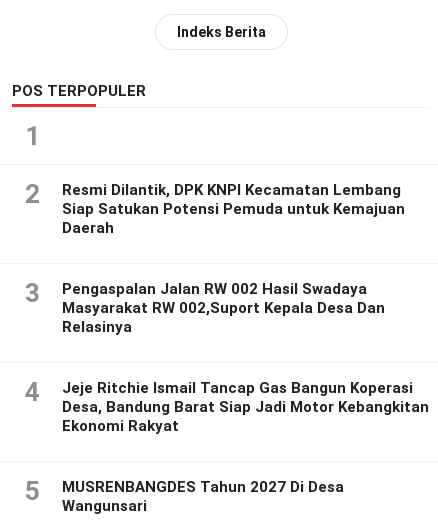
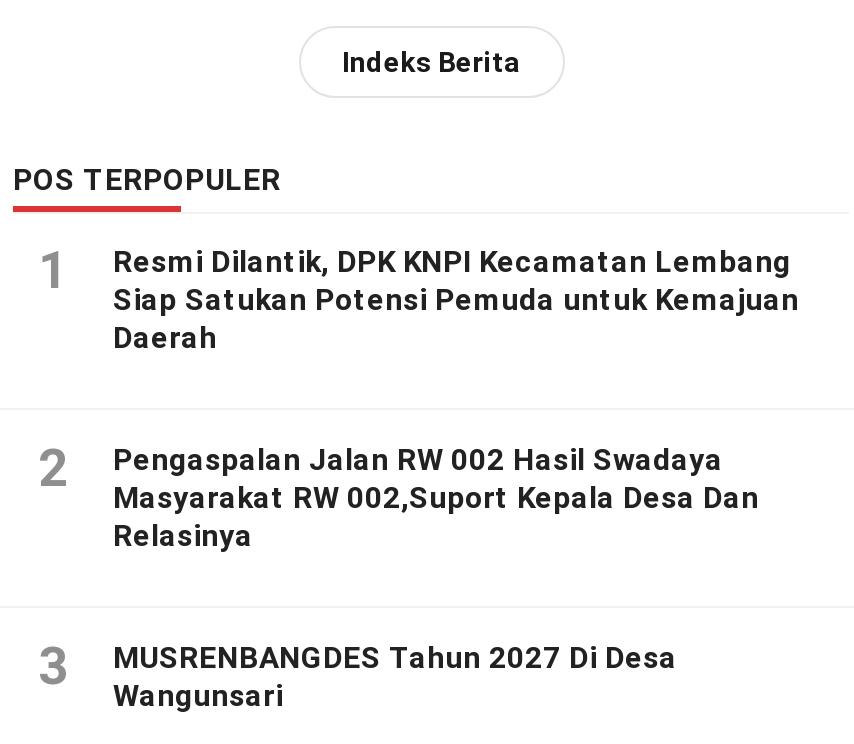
[24,179,39,209] 2 -> none
[24,278,385,317] 3 Pengaspalan Jalan RW 002 Hasil Swadaya Masyarakat RW 002,Suport Kepala Desa Dan -> [38,439,759,517] 2 Pengaspalan Jalan RW 002 Hasil Swadaya Masyarakat RW 002,Suport Kepala Desa Dan
[24,377,429,506] 4 | Jeje Ritchie Ismail Tancap Gas Bangun Koperasi | Desa, Bandung Barat Siap Jadi Motor Kebangkitan | Ekonomi Rakyat | 5 -> [38,637,68,697] 3

